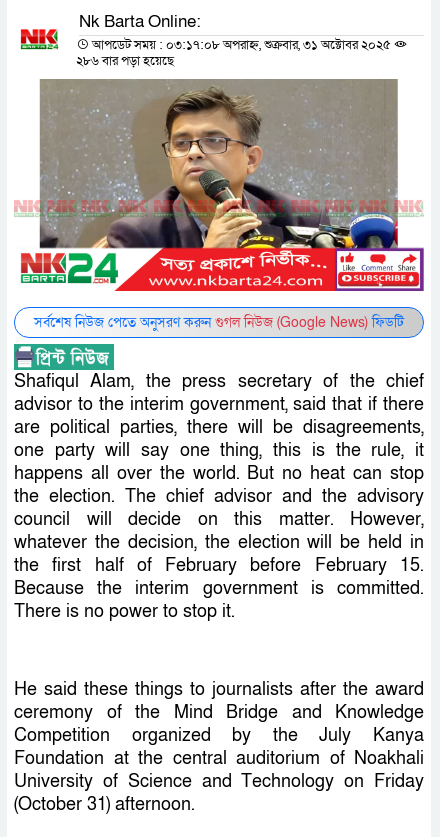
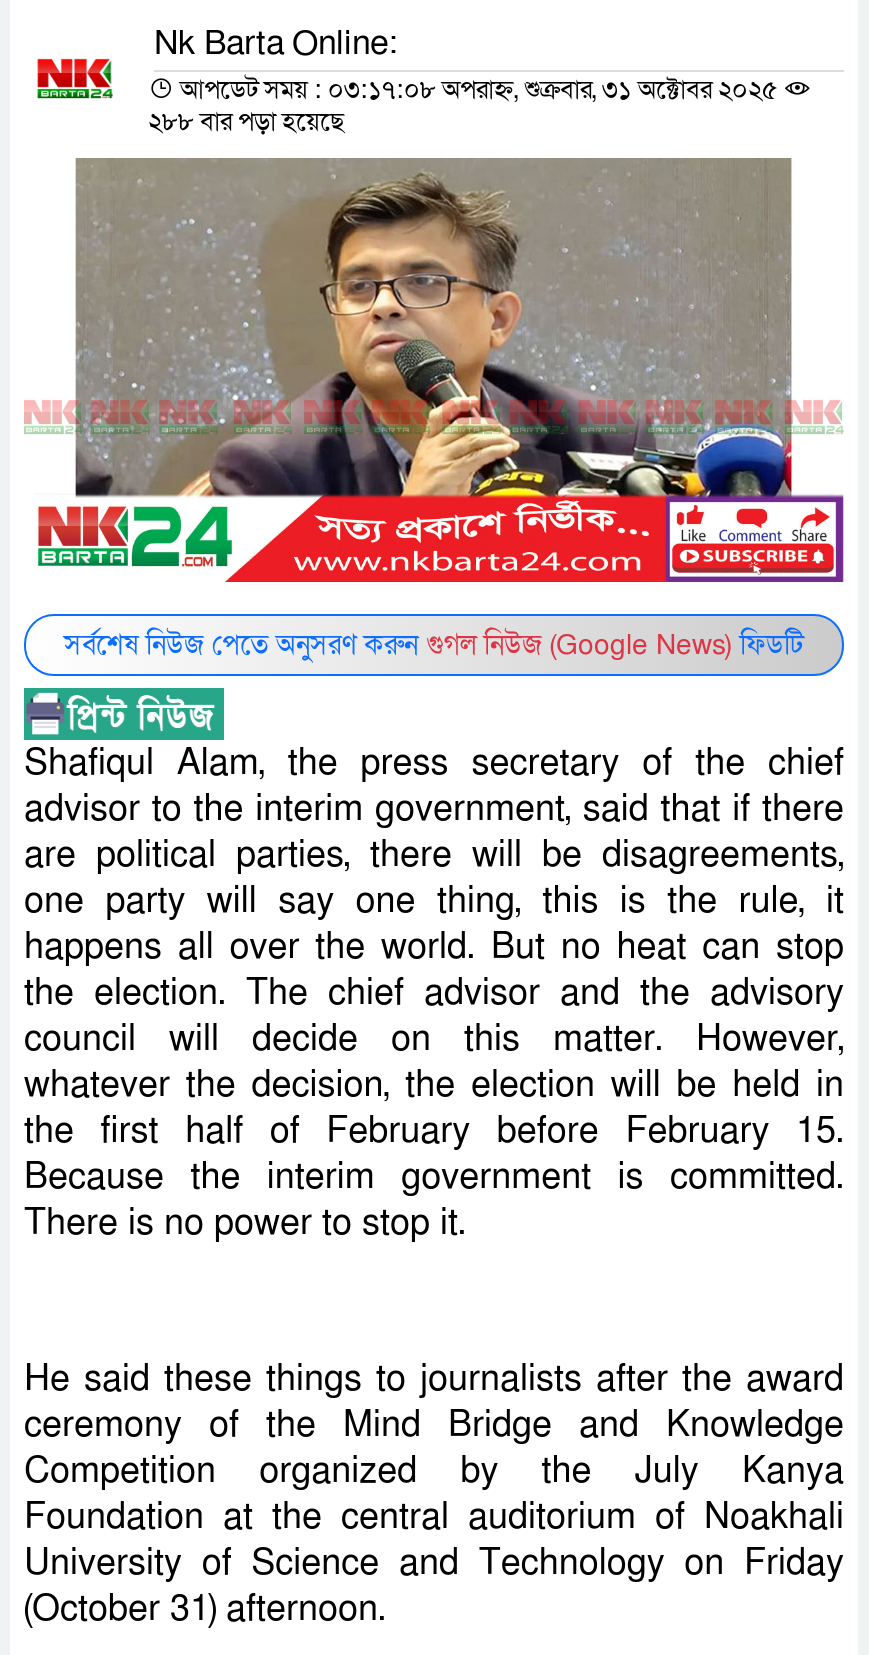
[76,52,174,70] ২৮৬ বার পড়া হয়েছে -> [148,104,344,140] ২৮৮ বার পড়া হয়েছে

